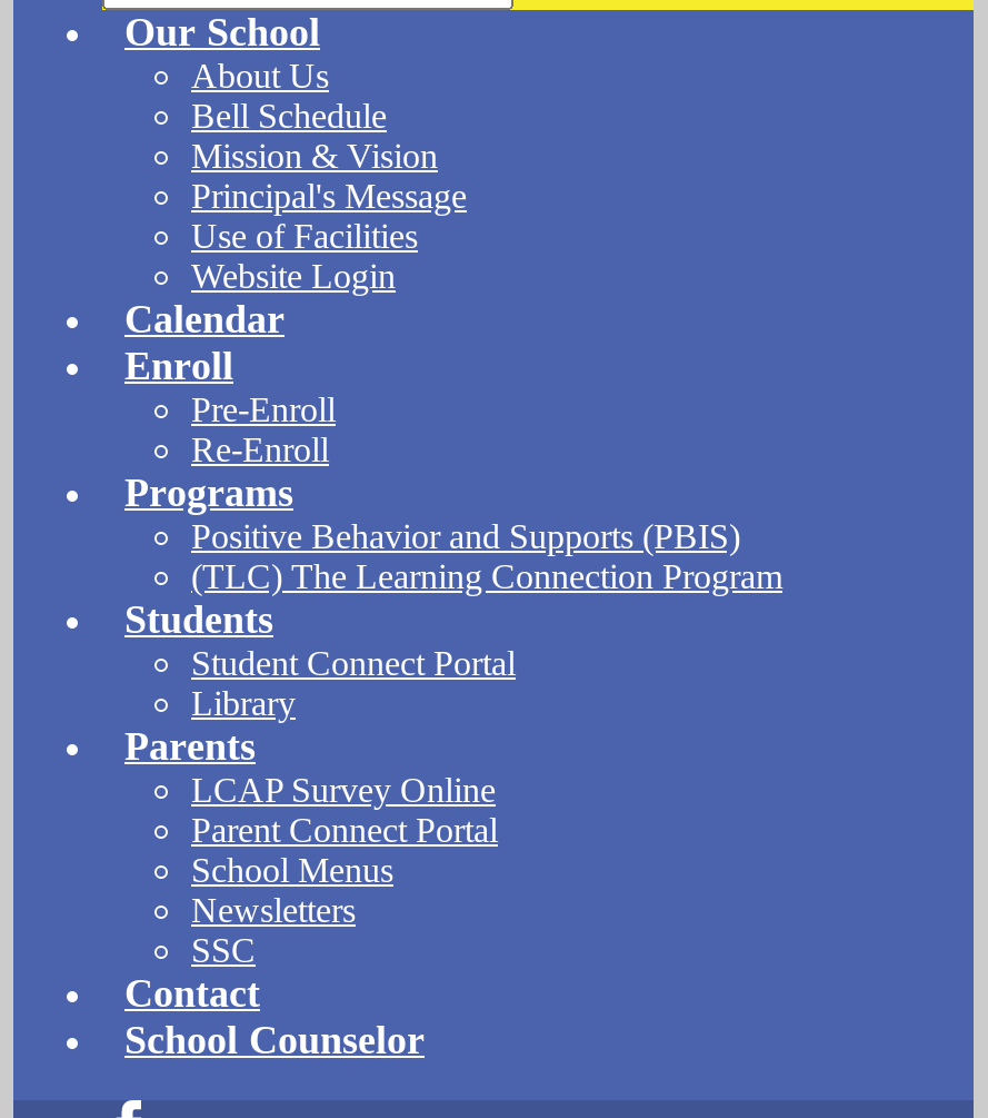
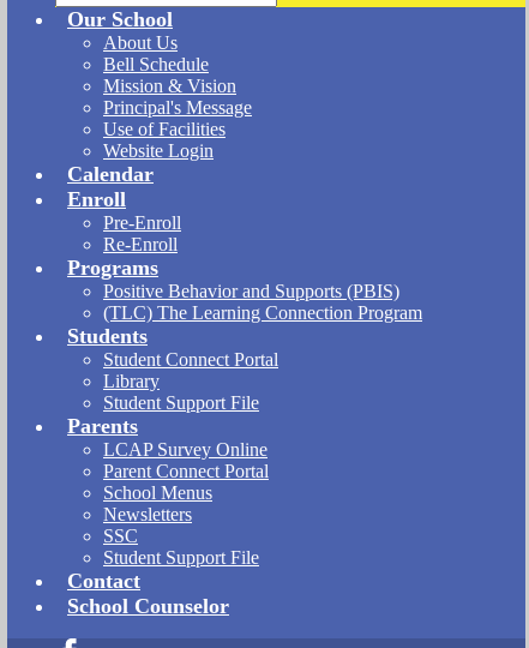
none -> [103,392,259,413] Student Support File
none -> [103,547,259,568] Student Support File

